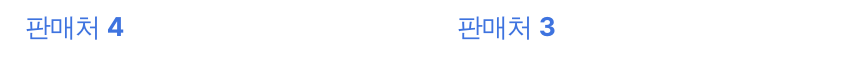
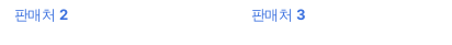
[25,10,124,42] 판매처 4 -> [14,5,67,23] 판매처 2

